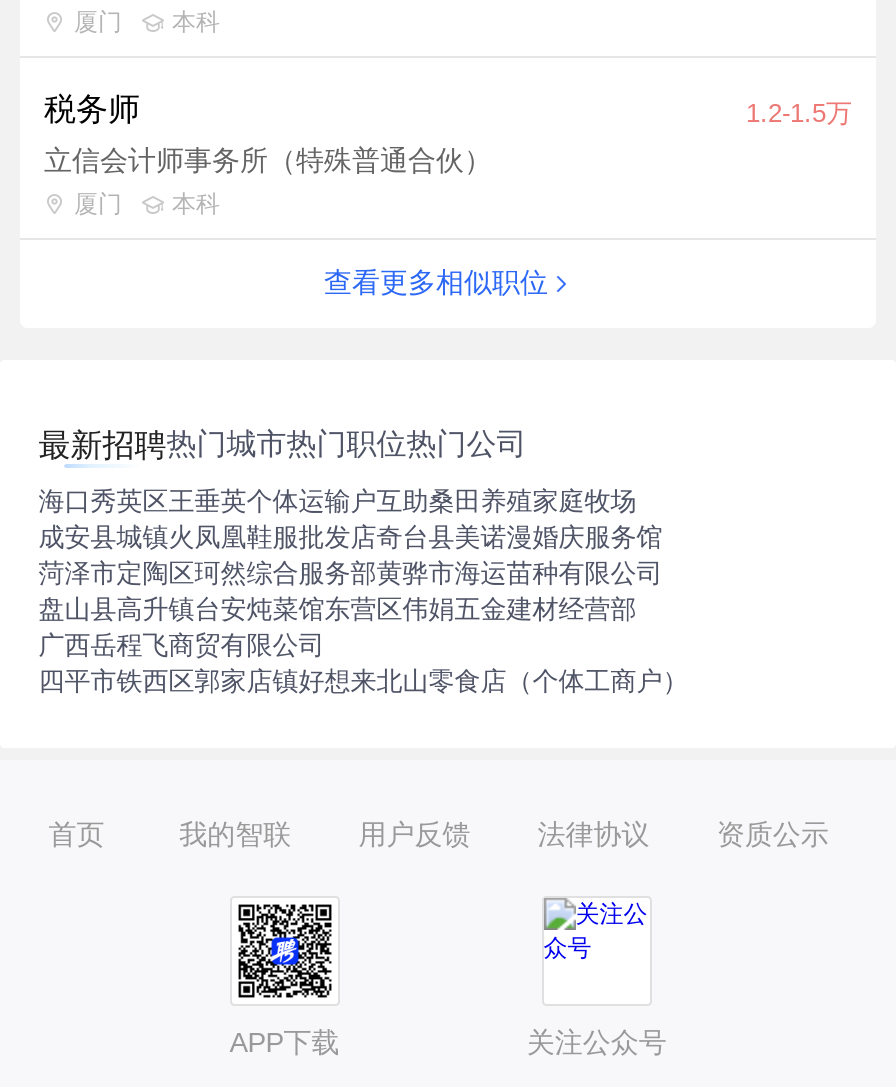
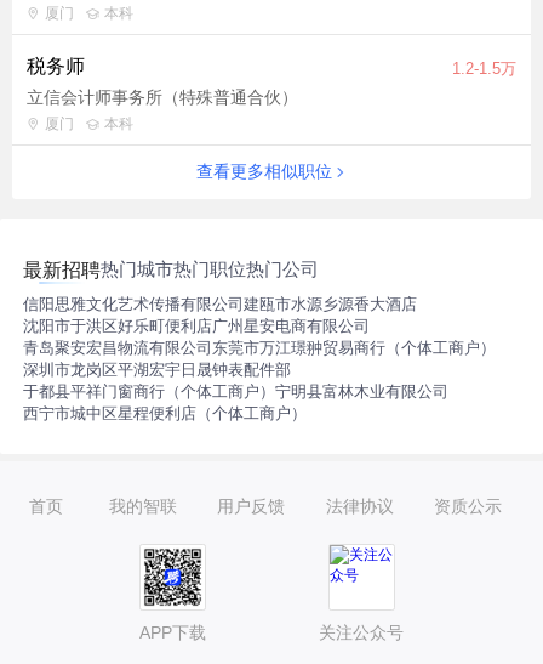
[38,487,688,697] 海口秀英区王垂英个体运输户互助桑田养殖家庭牧场 | 成安县城镇火凤凰鞋服批发店奇台县美诺漫婚庆服务馆 | 菏泽市定陶区珂然综合服务部黄骅市海运苗种有限公司 | 盘山县高升镇台安炖菜馆东营区伟娟五金建材经营部 | 广西岳程飞商贸有限公司 | 四平市铁西区郭家店镇好想来北山零食店（个体工商户） -> [23,296,496,423] 信阳思雅文化艺术传播有限公司建瓯市水源乡源香大酒店 | 沈阳市于洪区好乐町便利店广州星安电商有限公司 | 青岛聚安宏昌物流有限公司东莞市万江璟翀贸易商行（个体工商户） | 深圳市龙岗区平湖宏宇日晟钟表配件部 | 于都县平祥门窗商行（个体工商户）宁明县富林木业有限公司 | 西宁市城中区星程便利店（个体工商户）

